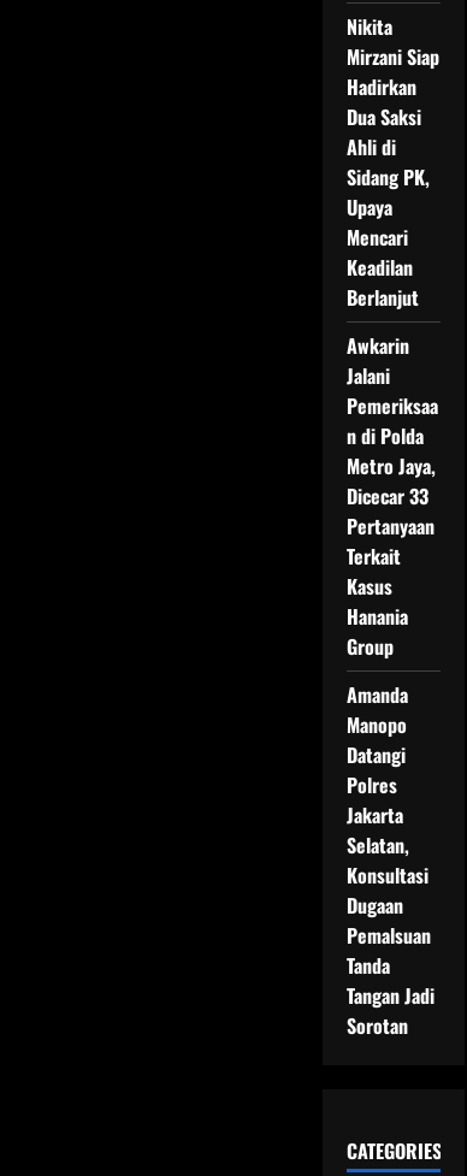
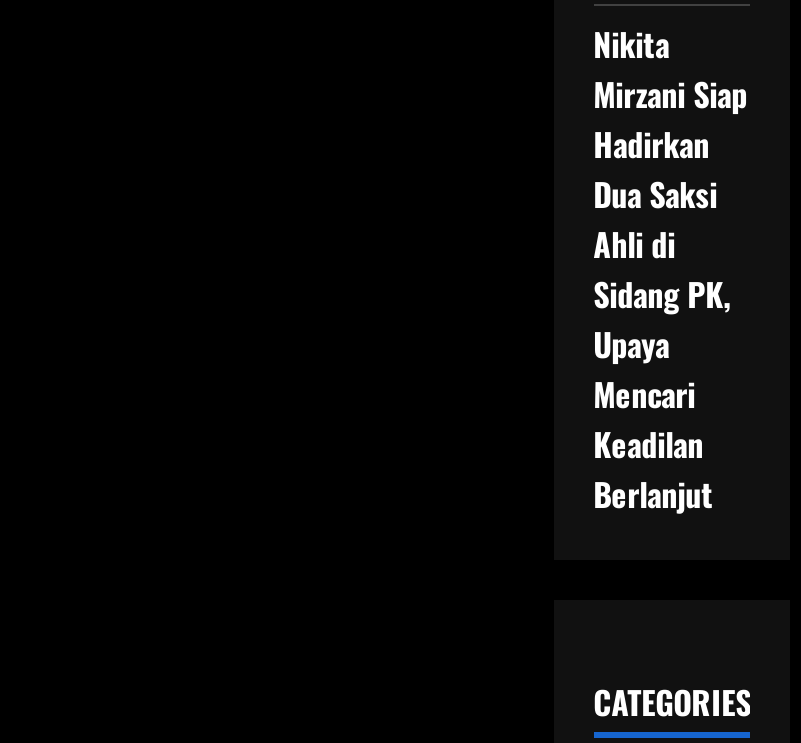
[346,331,438,1040] Awkarin | Jalani | Pemeriksaa | n di Polda | Metro Jaya, | Dicecar 33 | Pertanyaan | Terkait | Kasus | Hanania | Group | Amanda | Manopo | Datangi | Polres | Jakarta | Selatan, | Konsultasi | Dugaan | Pemalsuan | Tanda | Tangan Jadi | Sorotan -> none

